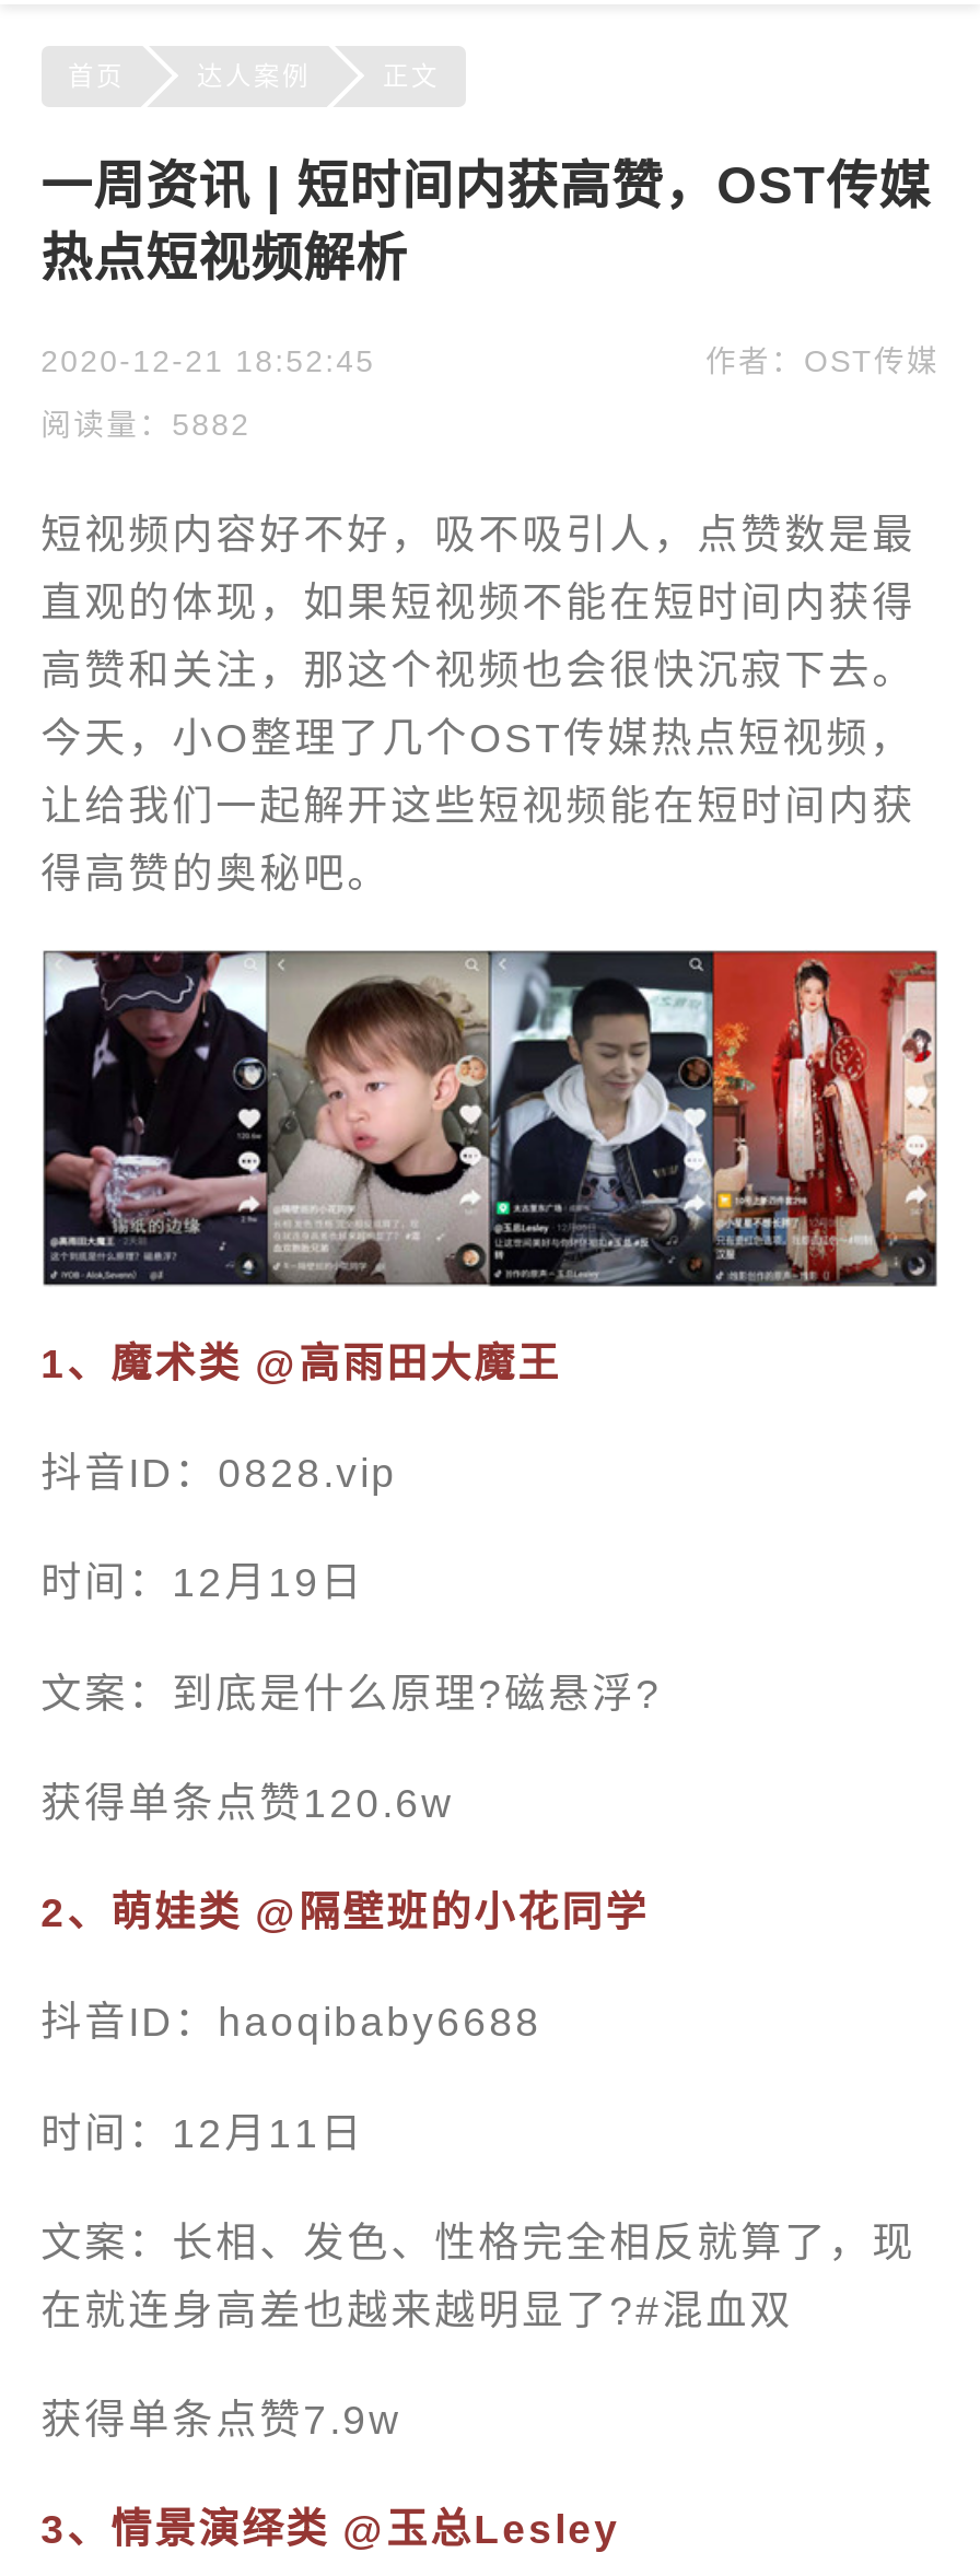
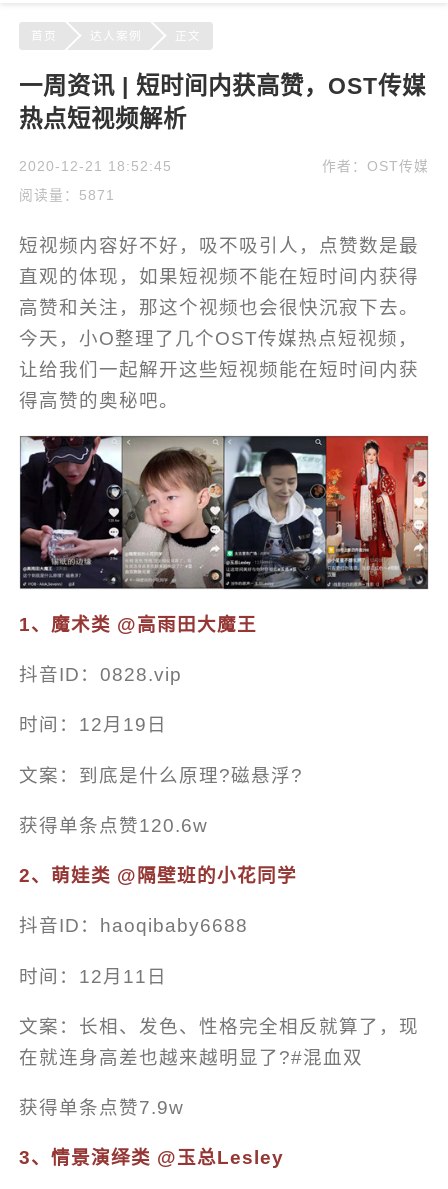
[41,409,251,442] 阅读量：5882 -> [19,188,115,203] 阅读量：5871

